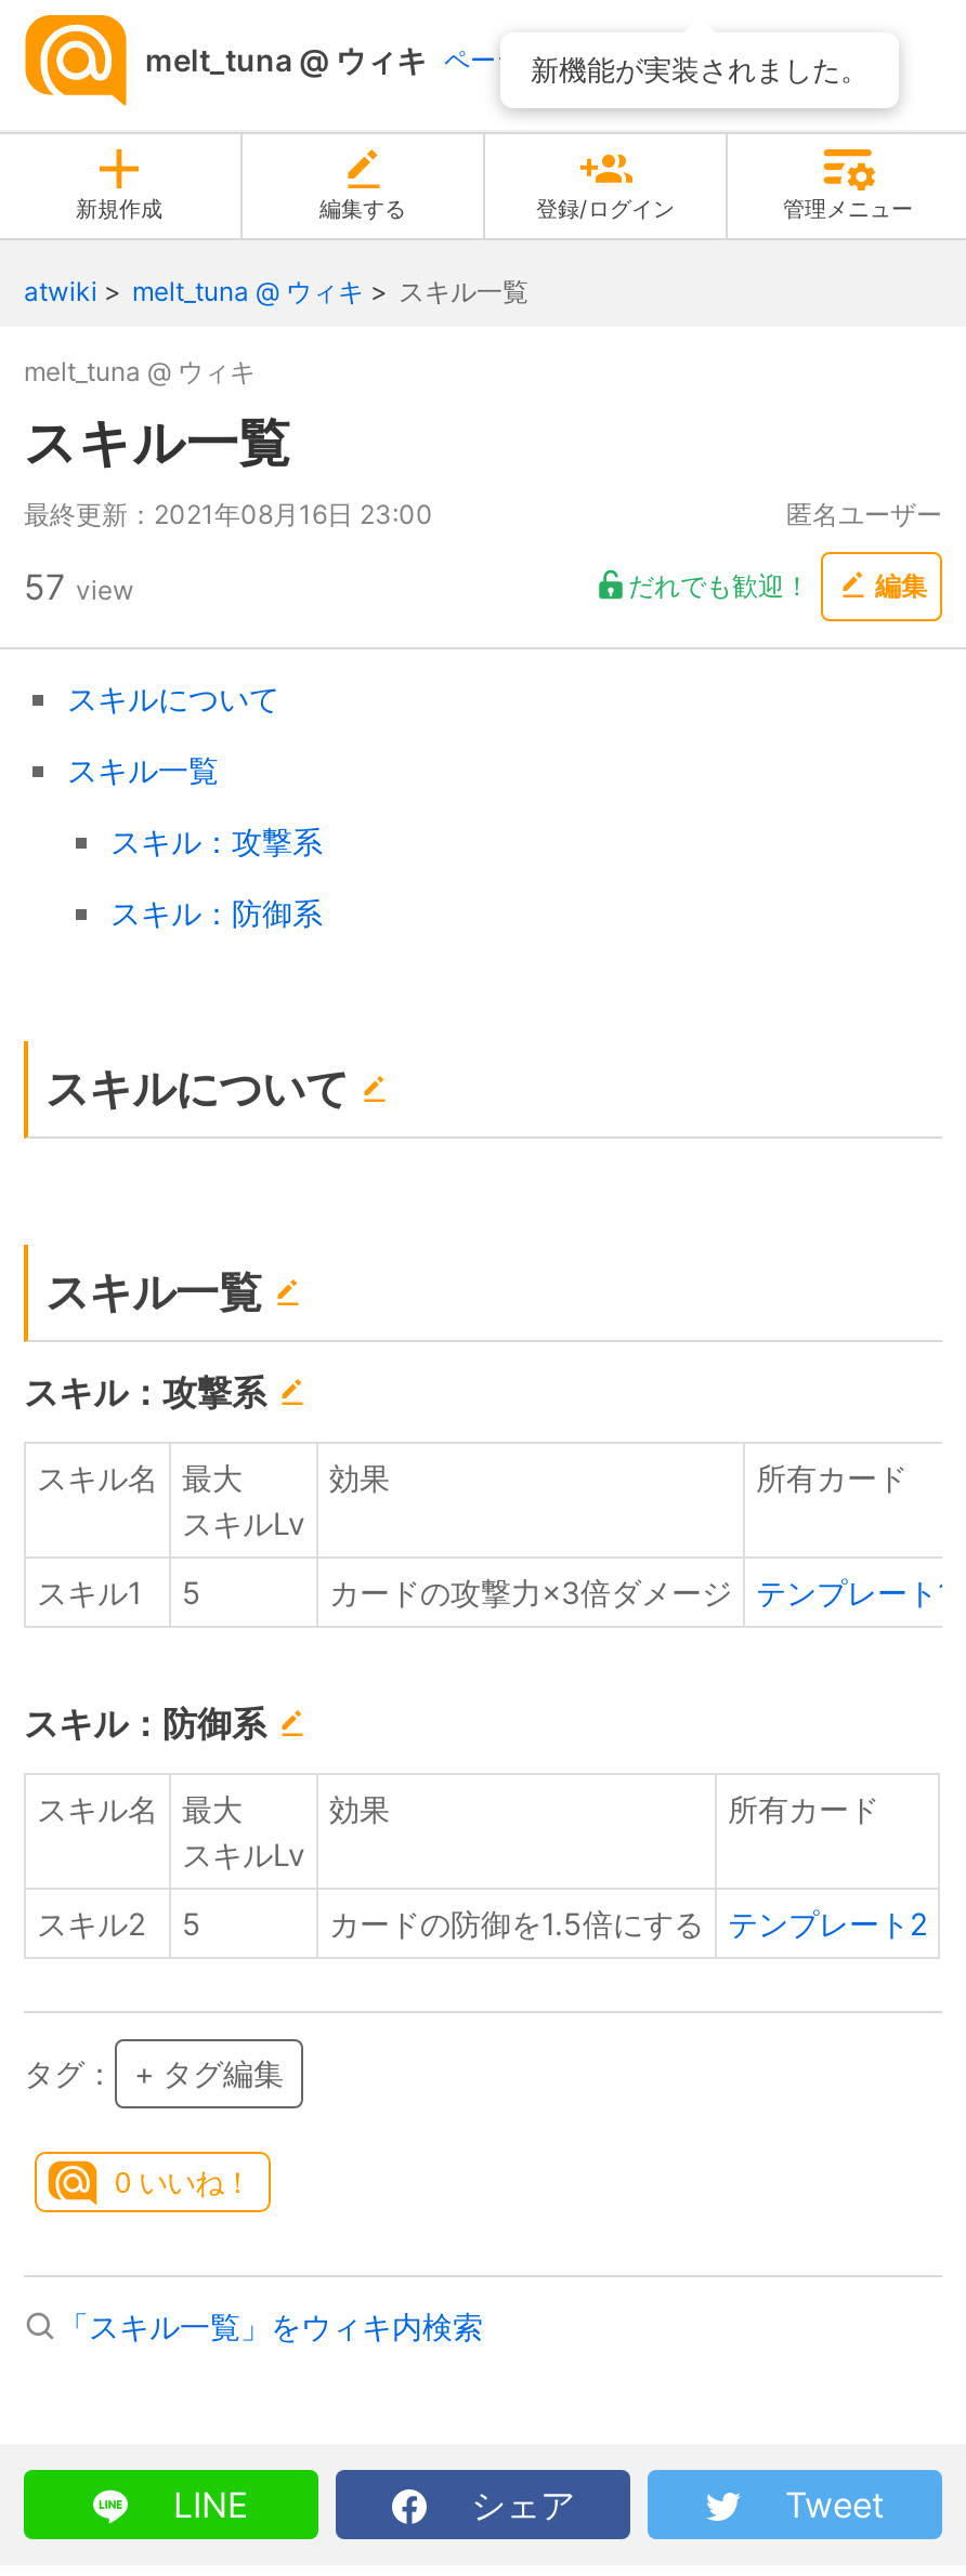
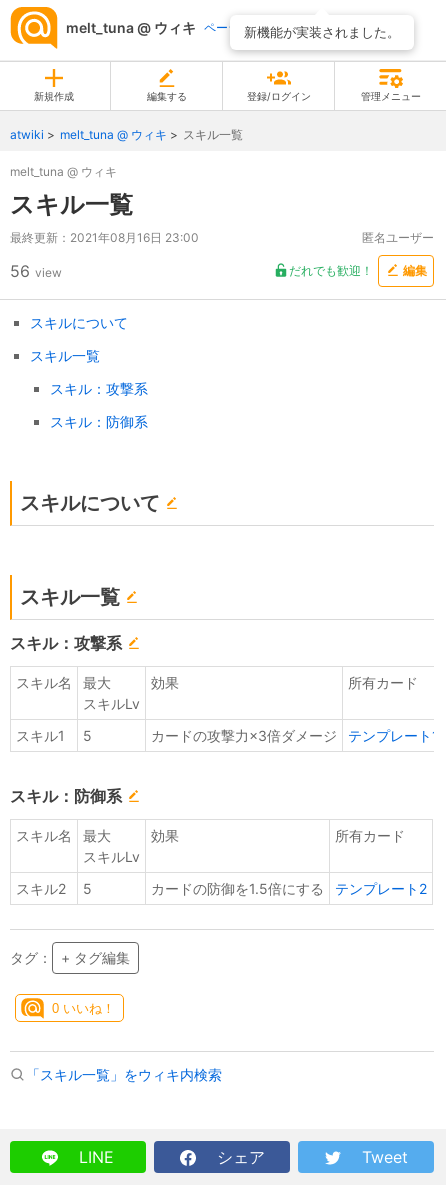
[24,565,134,608] 57 view -> [10,261,62,281] 56 view

